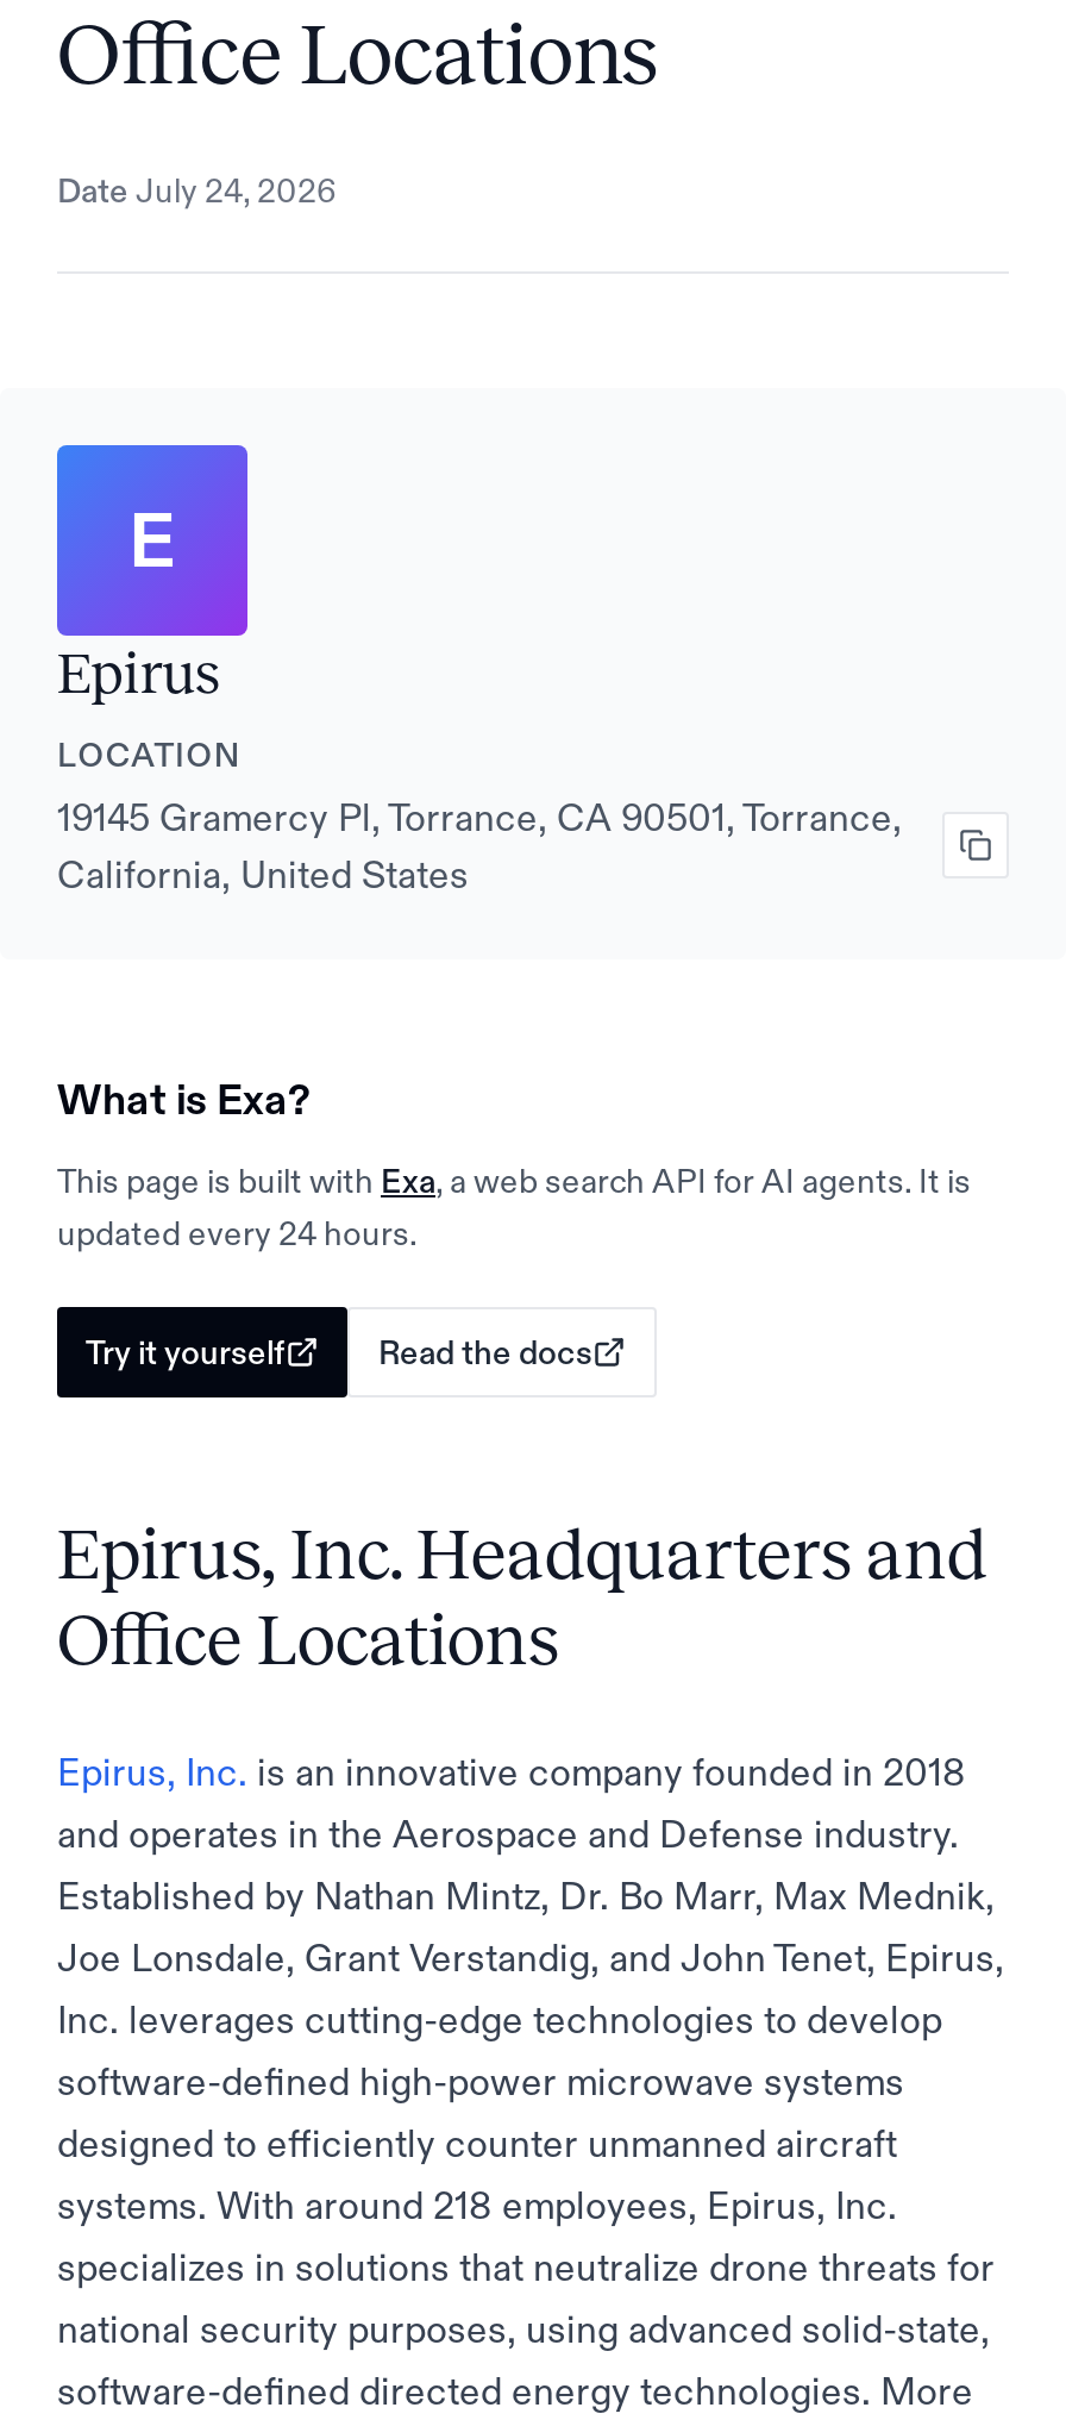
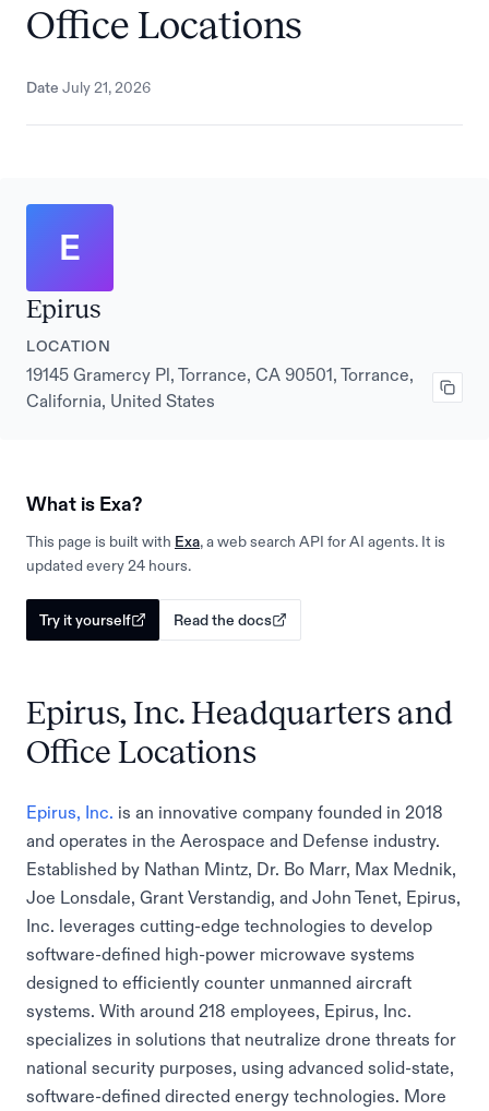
[57,174,336,207] Date July 24, 2026 -> [26,80,151,95] Date July 21, 2026

